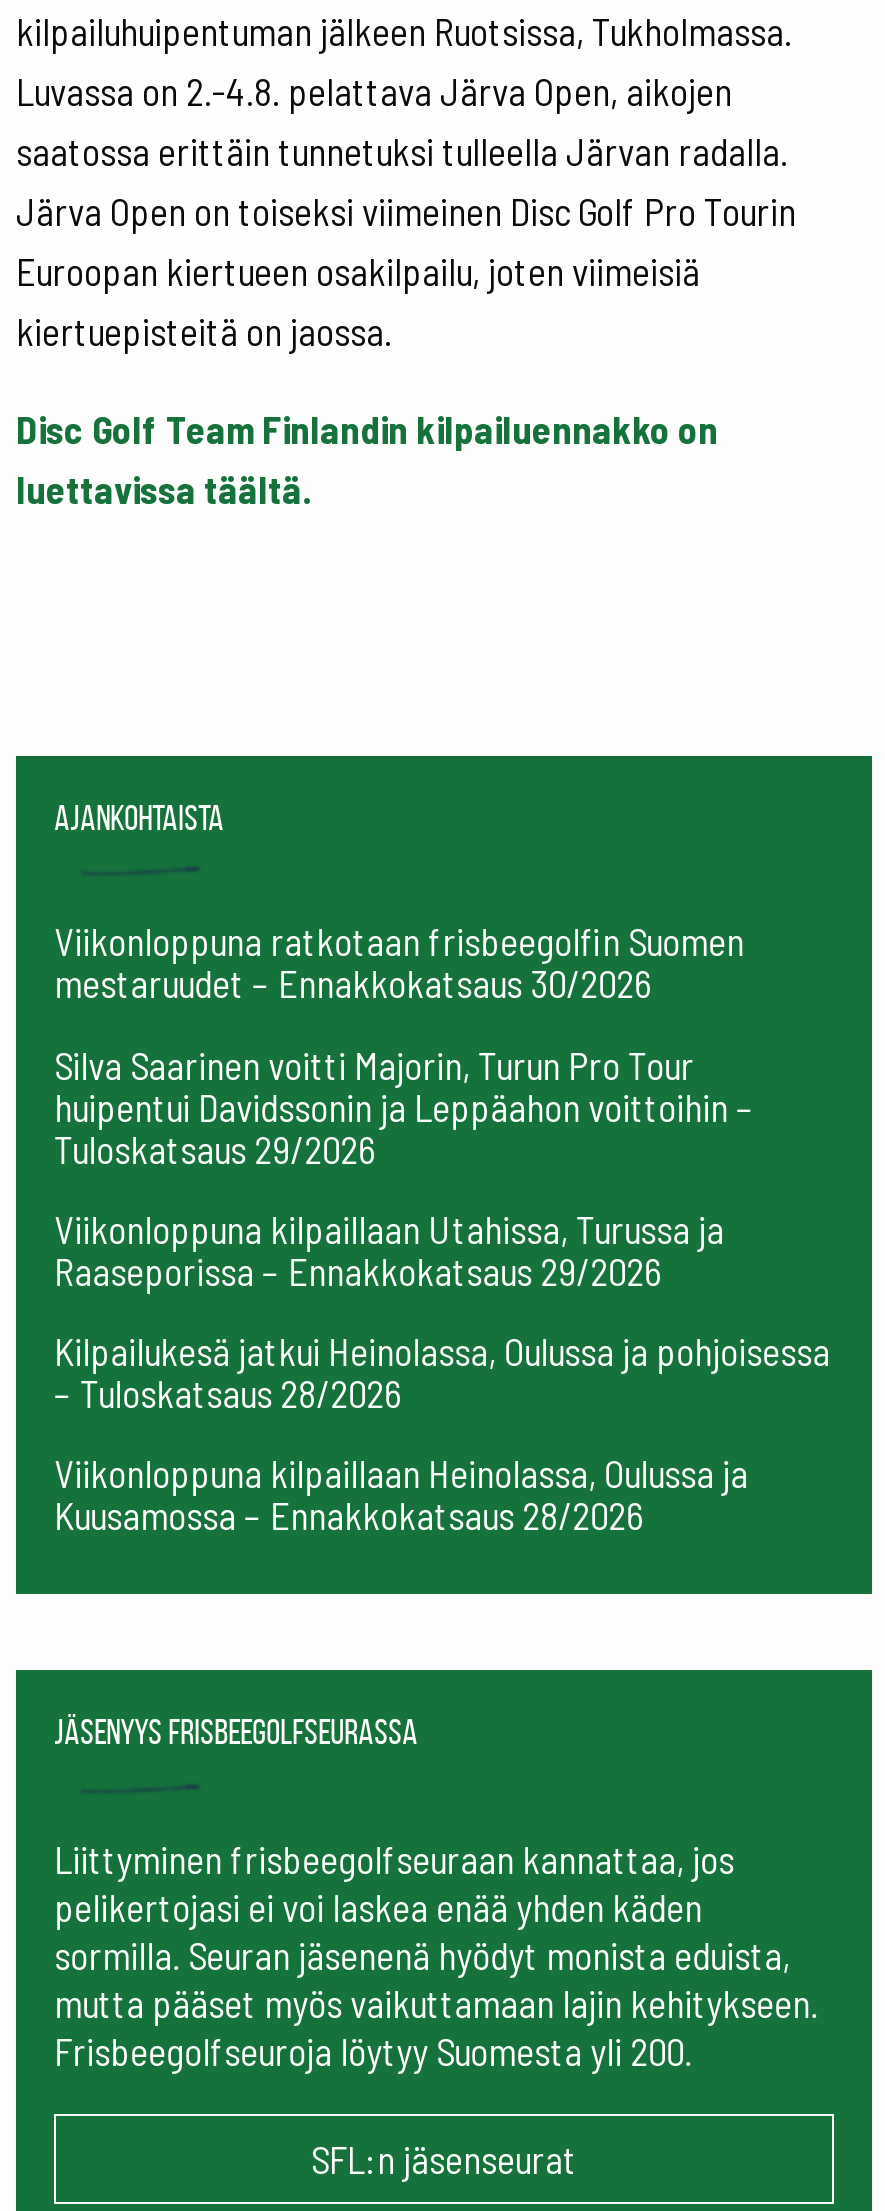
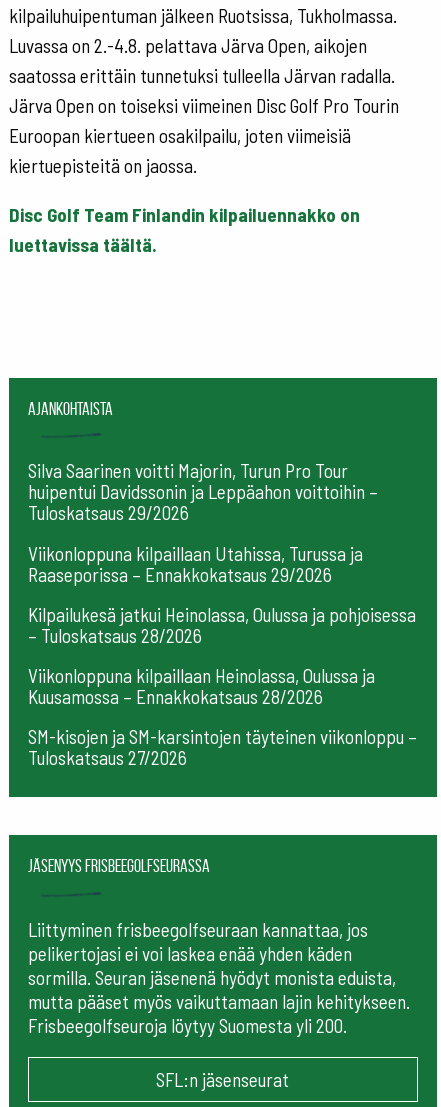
[54,919,744,1007] Viikonloppuna ratkotaan frisbeegolfin Suomen | mestaruudet – Ennakkokatsaus 30/2026 -> none
moved [54,1041,830,1538] -> [28,459,416,708]: Silva Saarinen voitti Majorin, Turun Pro Tour | huipentui Davidssonin ja Leppäahon voittoihin – | Tuloskatsaus 29/2026 | ... | Viikonloppuna kilpaillaan Heinolassa, Oulussa ja | Kuusamossa – Ennakkokatsaus 28/2026
none -> [28,725,417,769] SM-kisojen ja SM-karsintojen täyteinen viikonloppu – | Tuloskatsaus 27/2026

